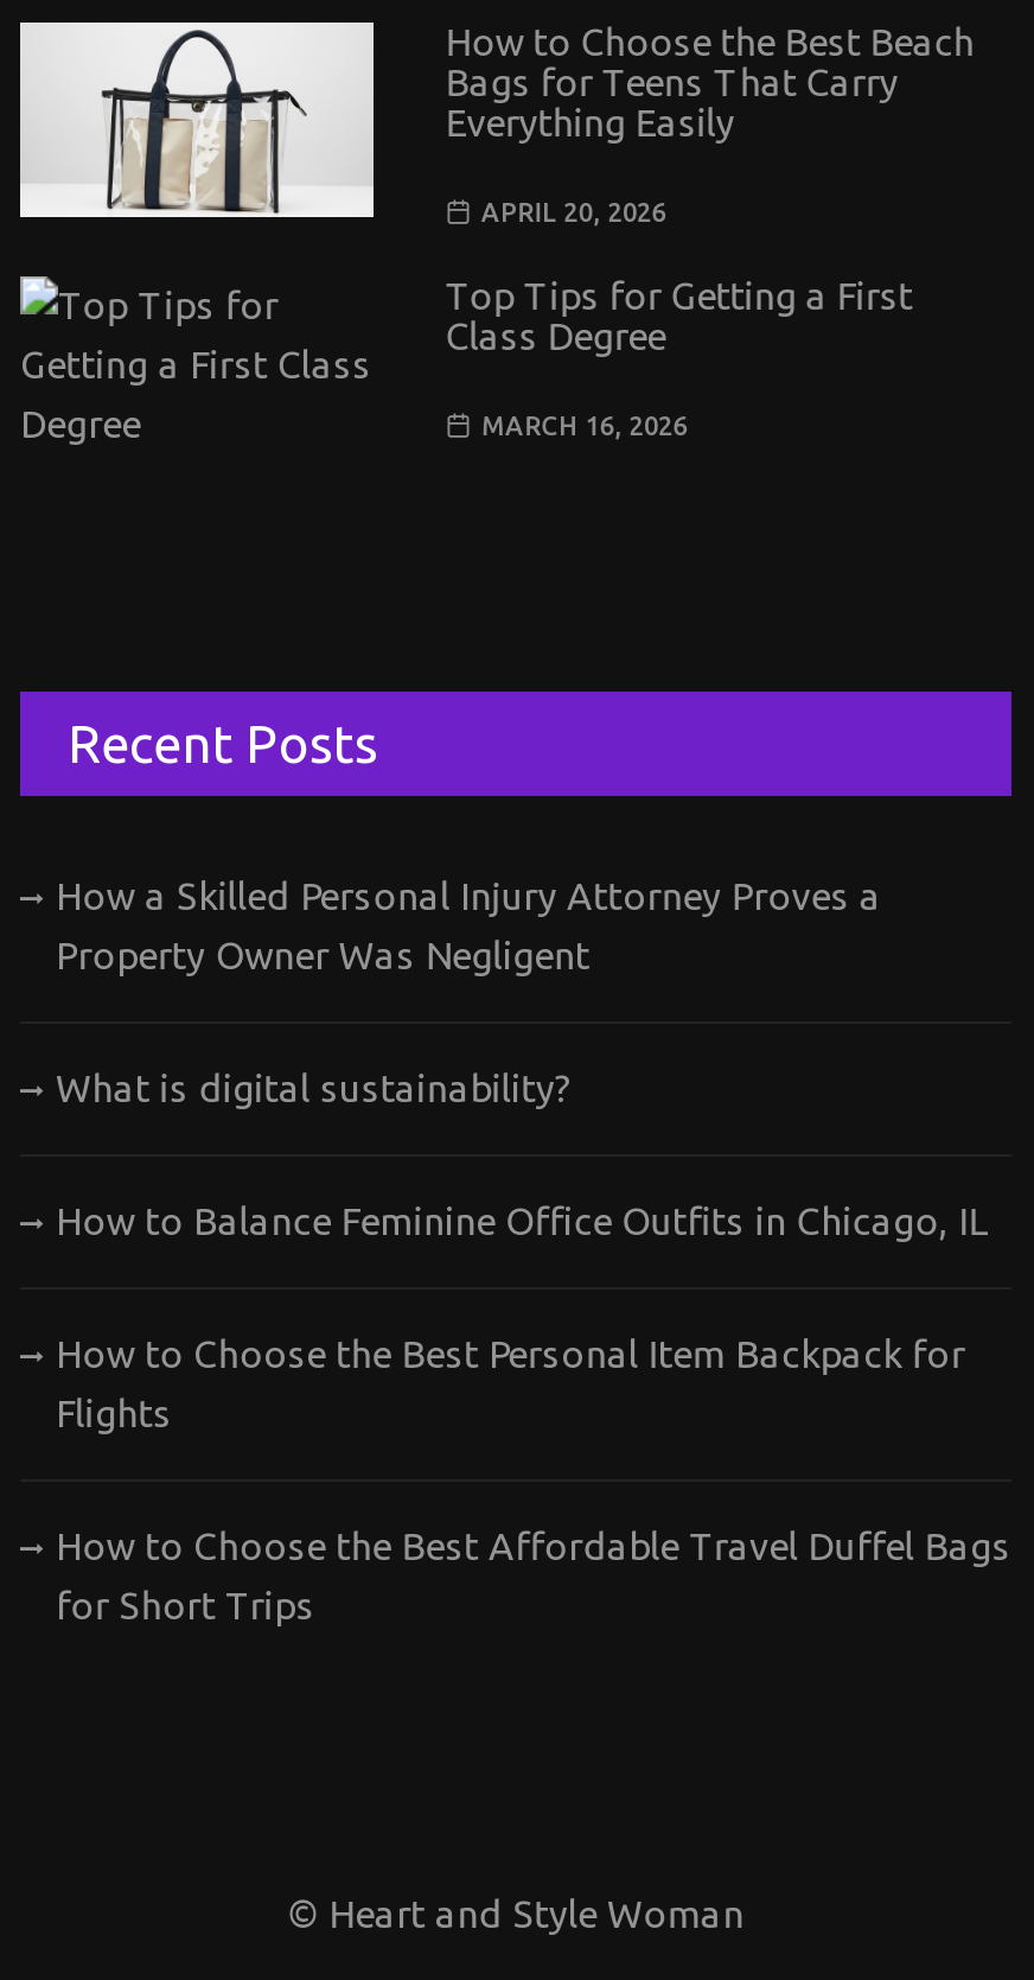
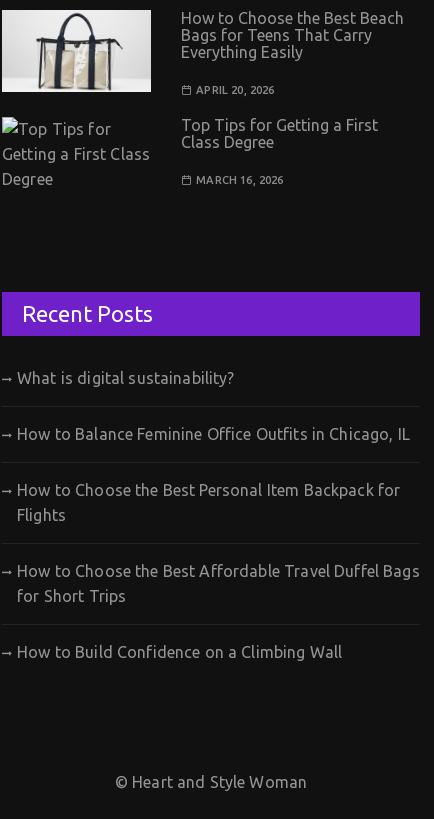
[56,873,881,975] How a Skilled Personal Injury Attorney Proves a | Property Owner Was Negligent -> none
moved [56,1066,1011,1626] -> [17,369,420,605]: What is digital sustainability? | How to Balance Feminine Office Outfits in Chicago, IL | How to Choose the Best Personal Item Backpack for | Flights | How to Choose the Best Affordable Travel Duffel Bags | for Short Trips
none -> [17,643,342,661] How to Build Confidence on a Climbing Wall

